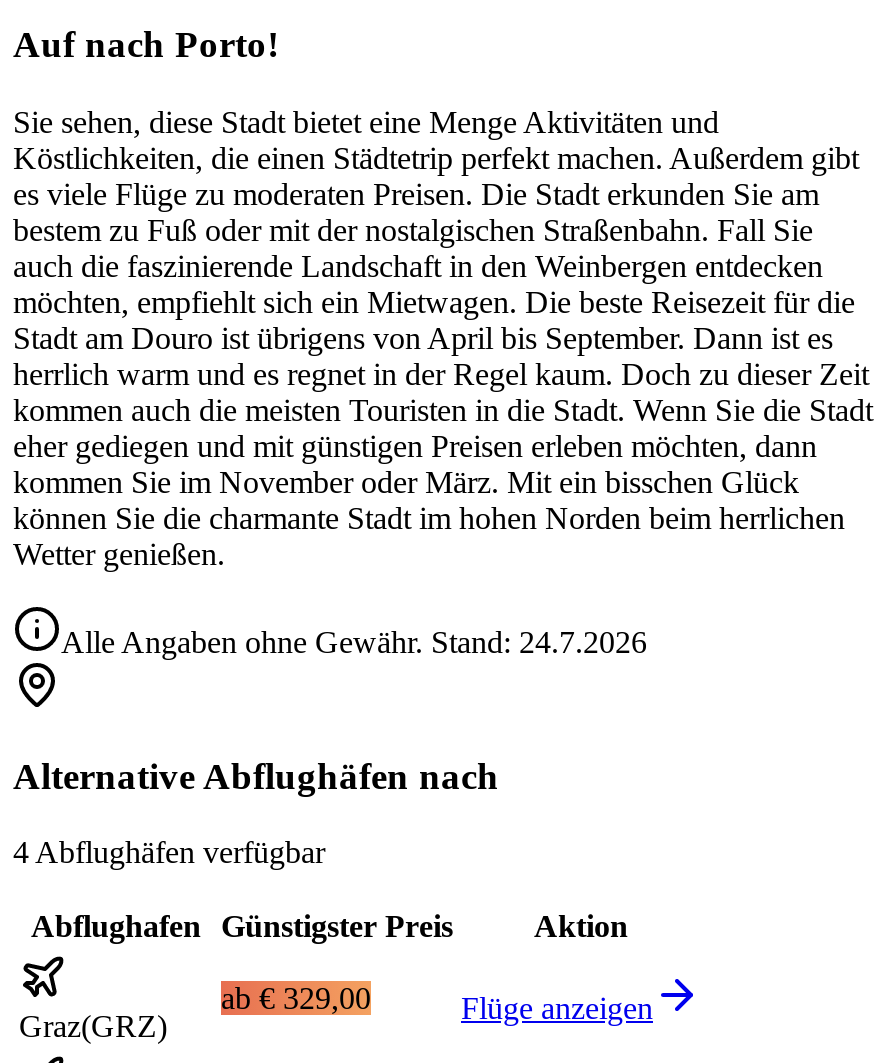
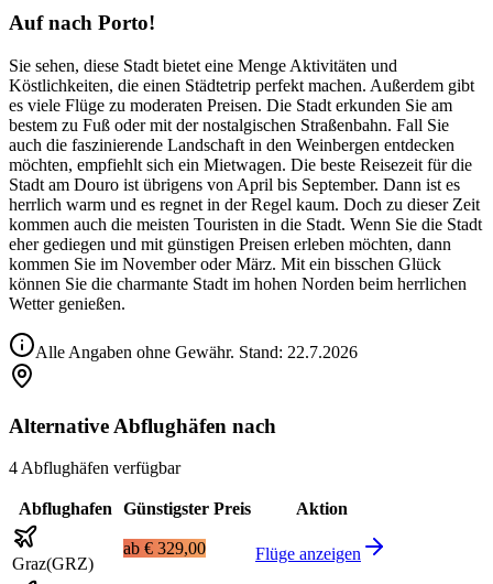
[61,625,647,659] Alle Angaben ohne Gewähr. Stand: 24.7.2026 -> [35,343,358,361] Alle Angaben ohne Gewähr. Stand: 22.7.2026

